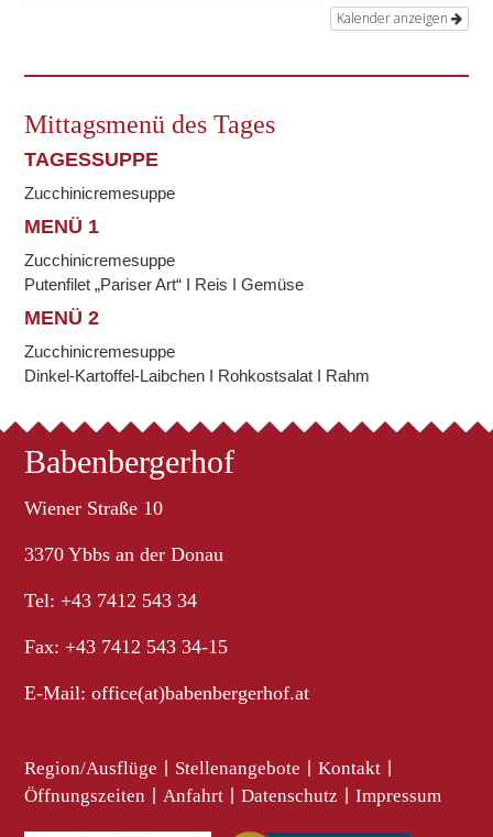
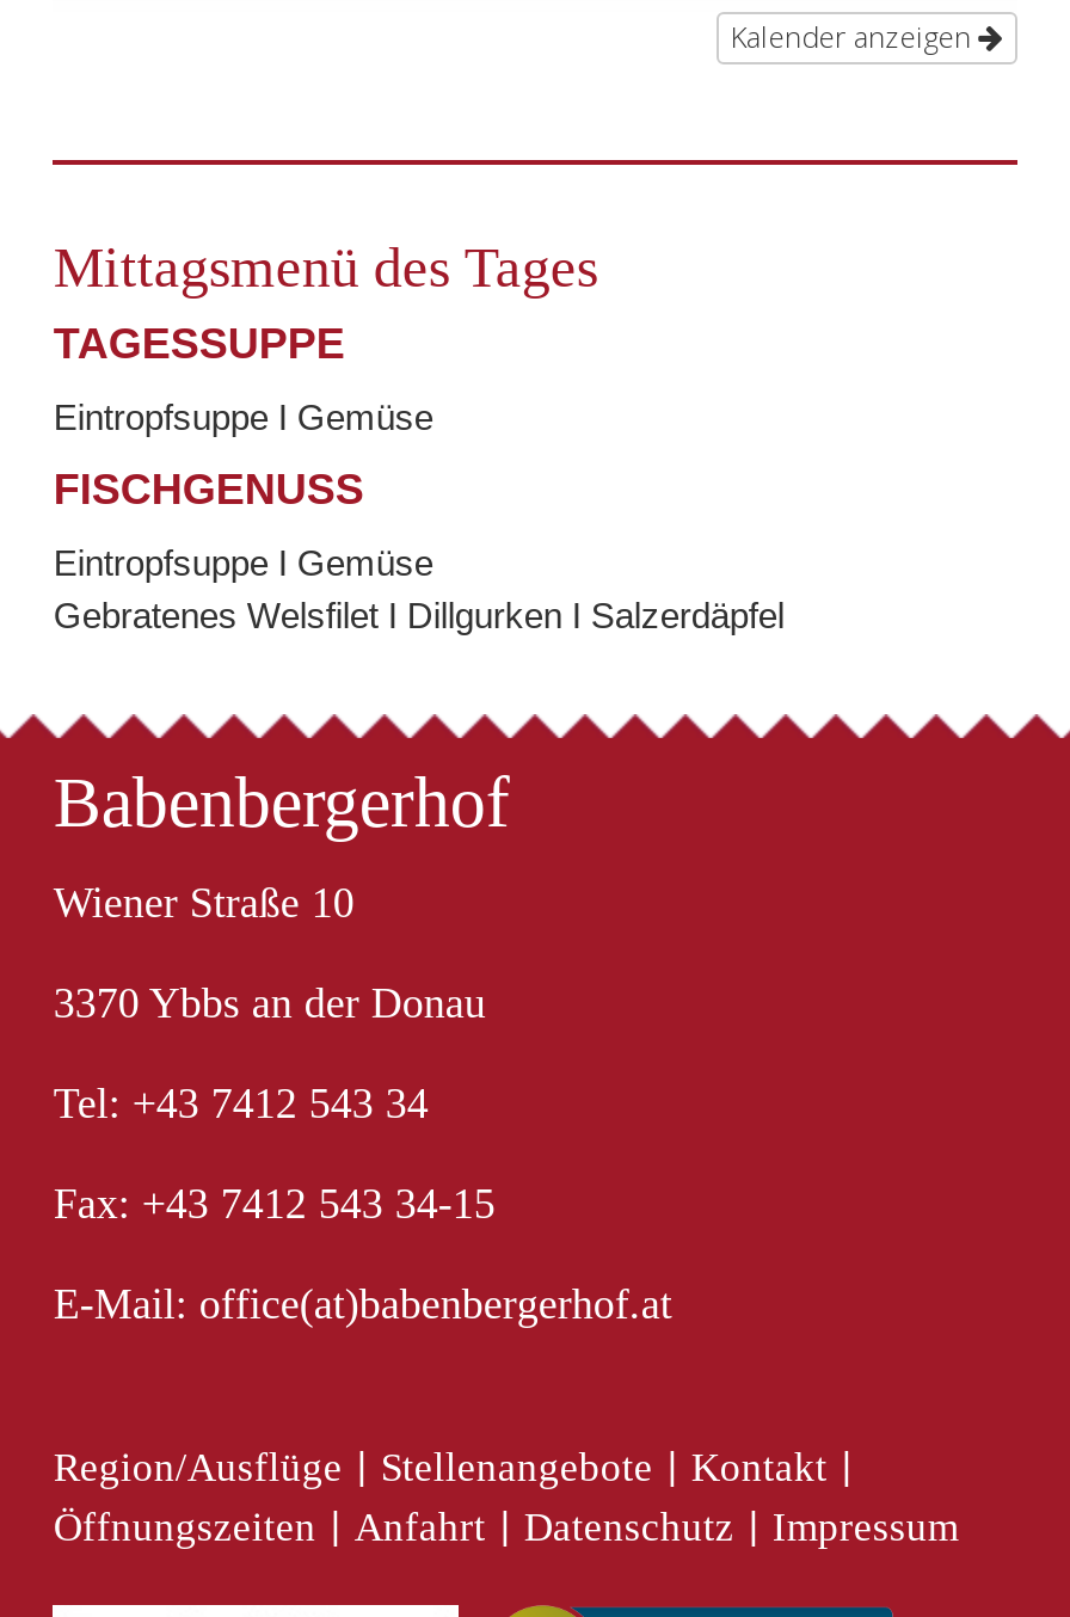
[25,183,370,384] Zucchinicremesuppe | MENÜ 1 | Zucchinicremesuppe | Putenfilet „Pariser Art“ I Reis I Gemüse | MENÜ 2 | Zucchinicremesuppe | Dinkel-Kartoffel-Laibchen I Rohkostsalat I Rahm -> [53,395,784,634] Eintropfsuppe I Gemüse | FISCHGENUSS | Eintropfsuppe I Gemüse | Gebratenes Welsfilet I Dillgurken I Salzerdäpfel

